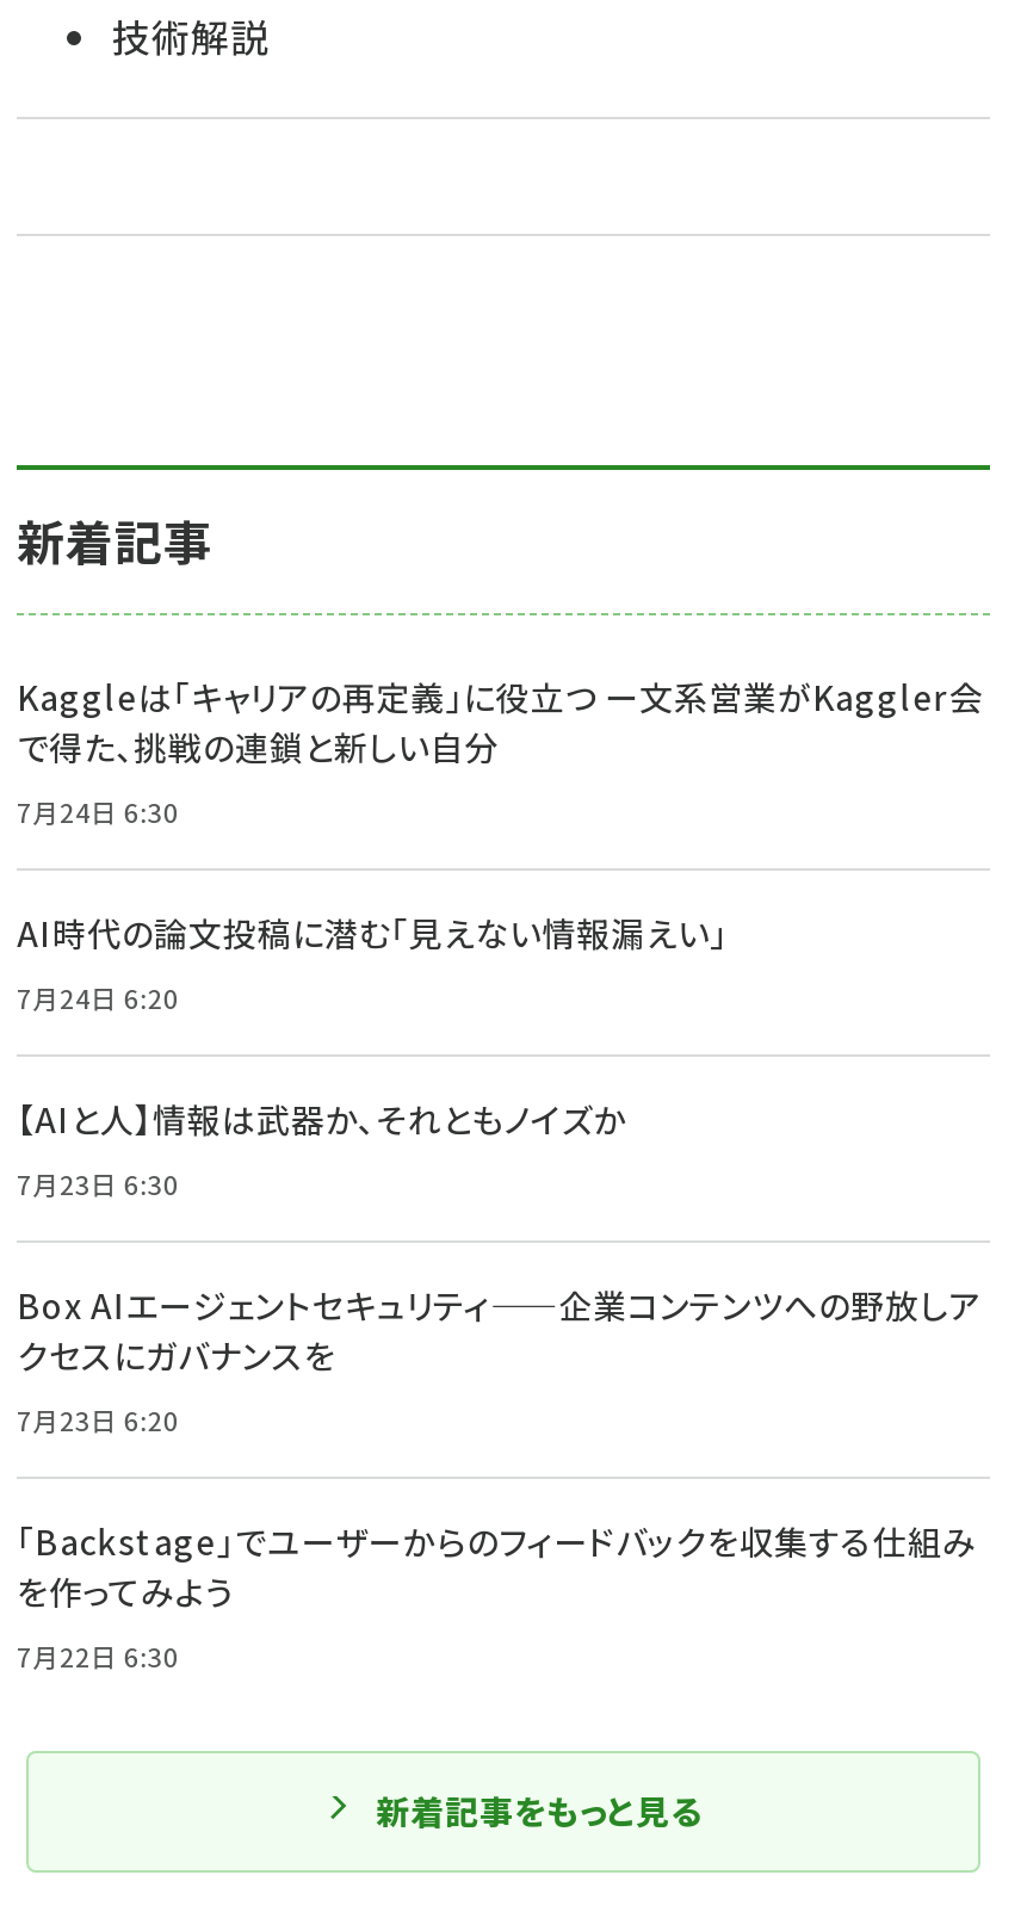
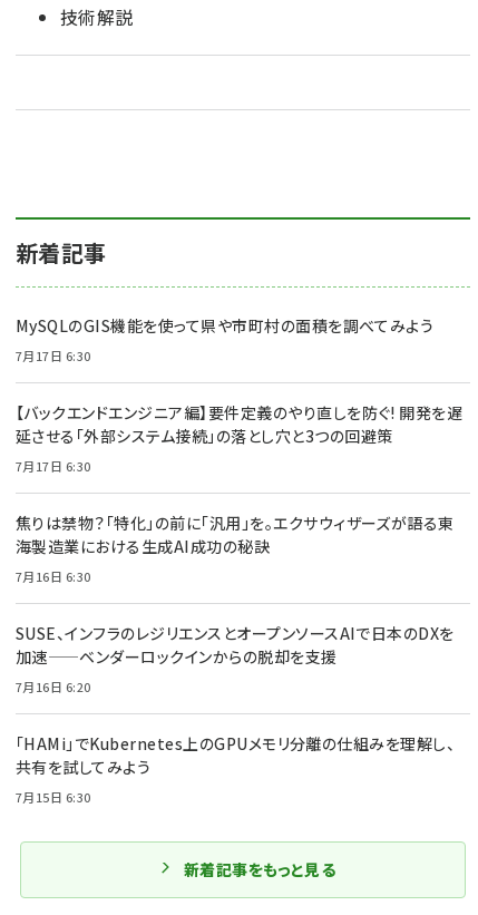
[17,673,984,830] Kaggleは「キャリアの再定義」に役立つ ー文系営業がKaggler会 | で得た、挑戦の連鎖と新しい自分 | 7月24日 6:30 -> [16,314,434,364] MySQLのGIS機能を使って県や市町村の面積を調べてみよう | 7月17日 6:30
[17,909,728,1016] AI時代の論文投稿に潜む「見えない情報漏えい」 | 7月24日 6:20 -> [16,401,463,475] 【バックエンドエンジニア編】要件定義のやり直しを防ぐ! 開発を遅 | 延させる「外部システム接続」の落とし穴と3つの回避策 | 7月17日 6:30
[17,1095,628,1202] 【AIと人】情報は武器か、それともノイズか | 7月23日 6:30 -> [16,512,454,585] 焦りは禁物？「特化」の前に「汎用」を。エクサウィザーズが語る東 | 海製造業における生成AI成功の秘訣 | 7月16日 6:30
[17,1281,981,1438] Box AIエージェントセキュリティ——企業コンテンツへの野放しア | クセスにガバナンスを | 7月23日 6:20 -> [16,622,454,695] SUSE、インフラのレジリエンスとオープンソースAIで日本のDXを | 加速——ベンダーロックインからの脱却を支援 | 7月16日 6:20
[17,1517,976,1675] 「Backstage」でユーザーからのフィードバックを収集する仕組み | を作ってみよう | 7月22日 6:30 -> [16,732,455,806] 「HAMi」でKubernetes上のGPUメモリ分離の仕組みを理解し、 | 共有を試してみよう | 7月15日 6:30

